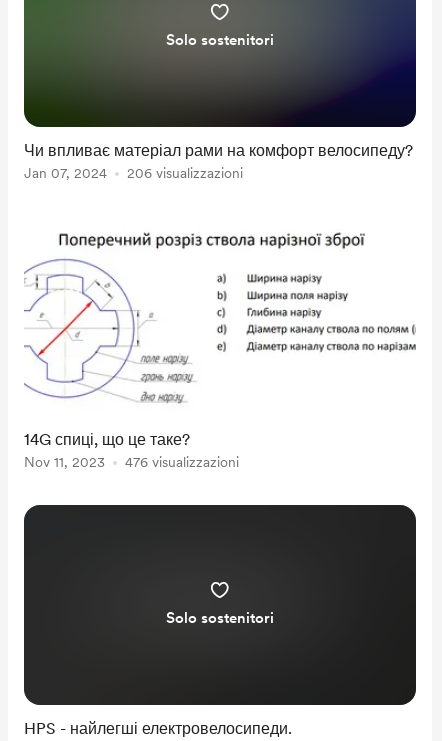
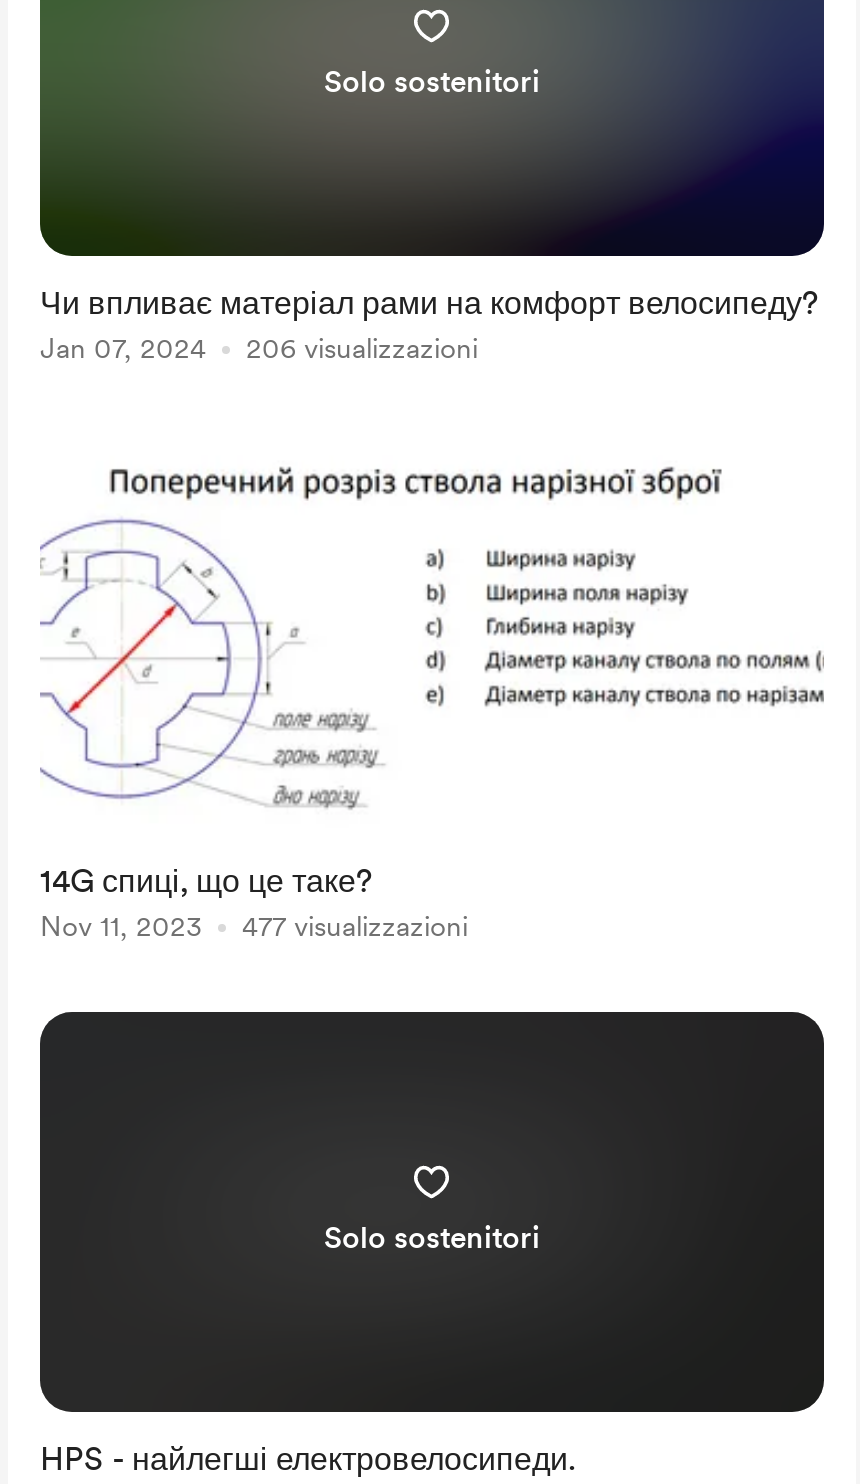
[125,454,239,470] 476 visualizzazioni -> [242,910,468,942] 477 visualizzazioni

